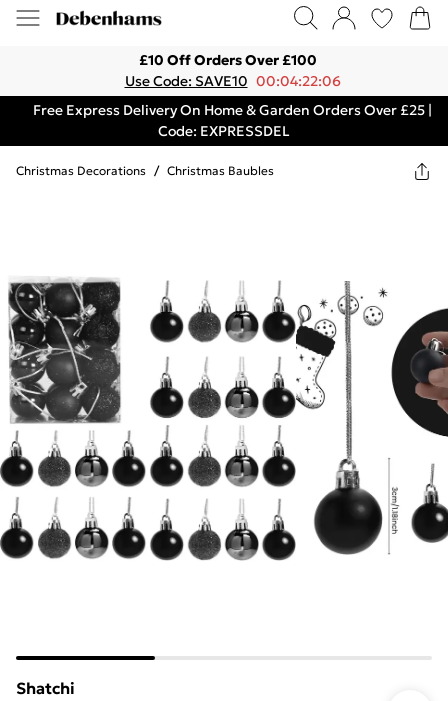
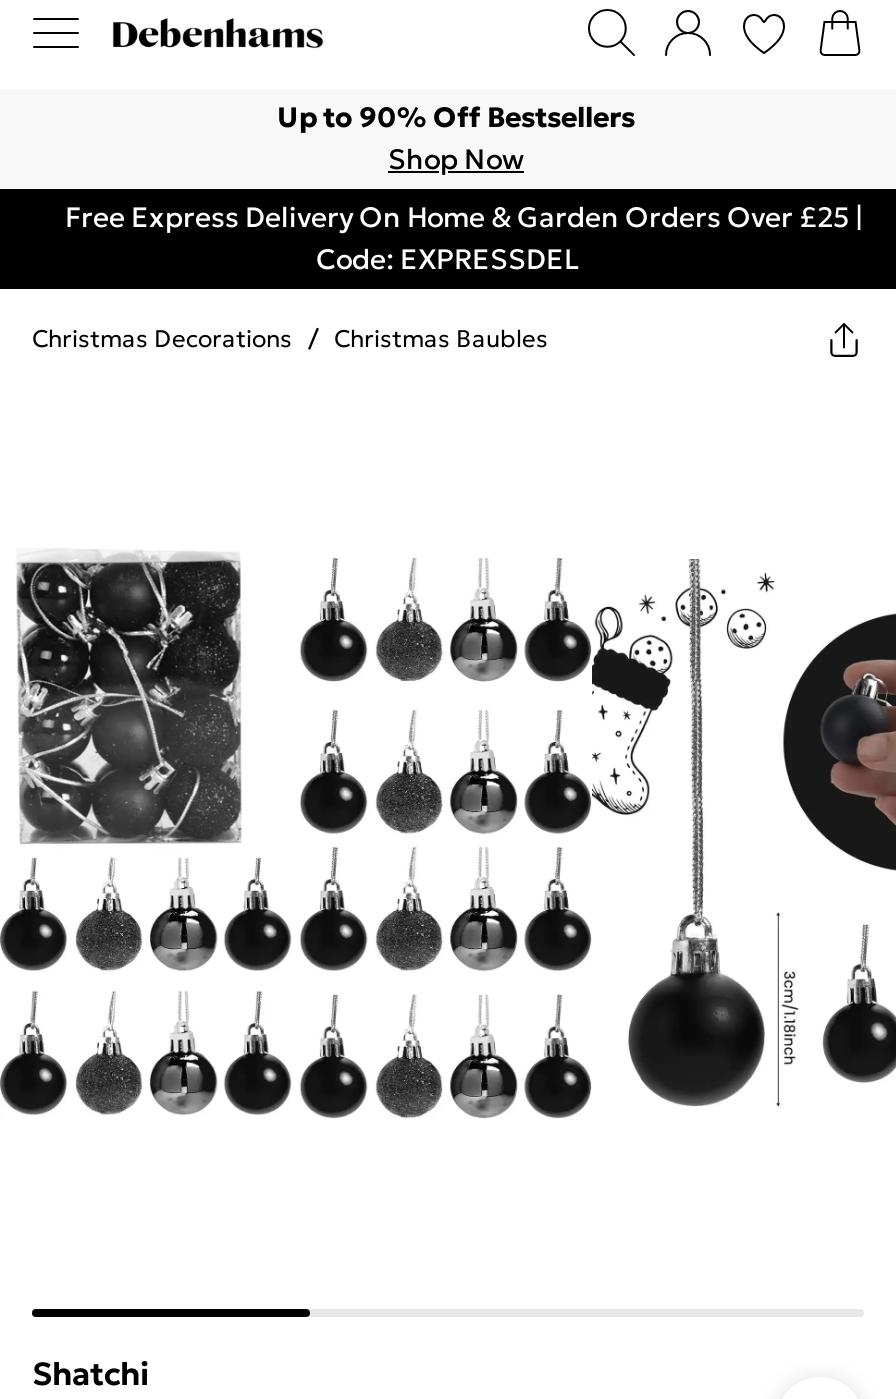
[124,51,340,90] £10 Off Orders Over £100 | Use Code: SAVE10 00:04:22:06 -> [277,99,635,177] Up to 90% Off Bestsellers | Shop Now

